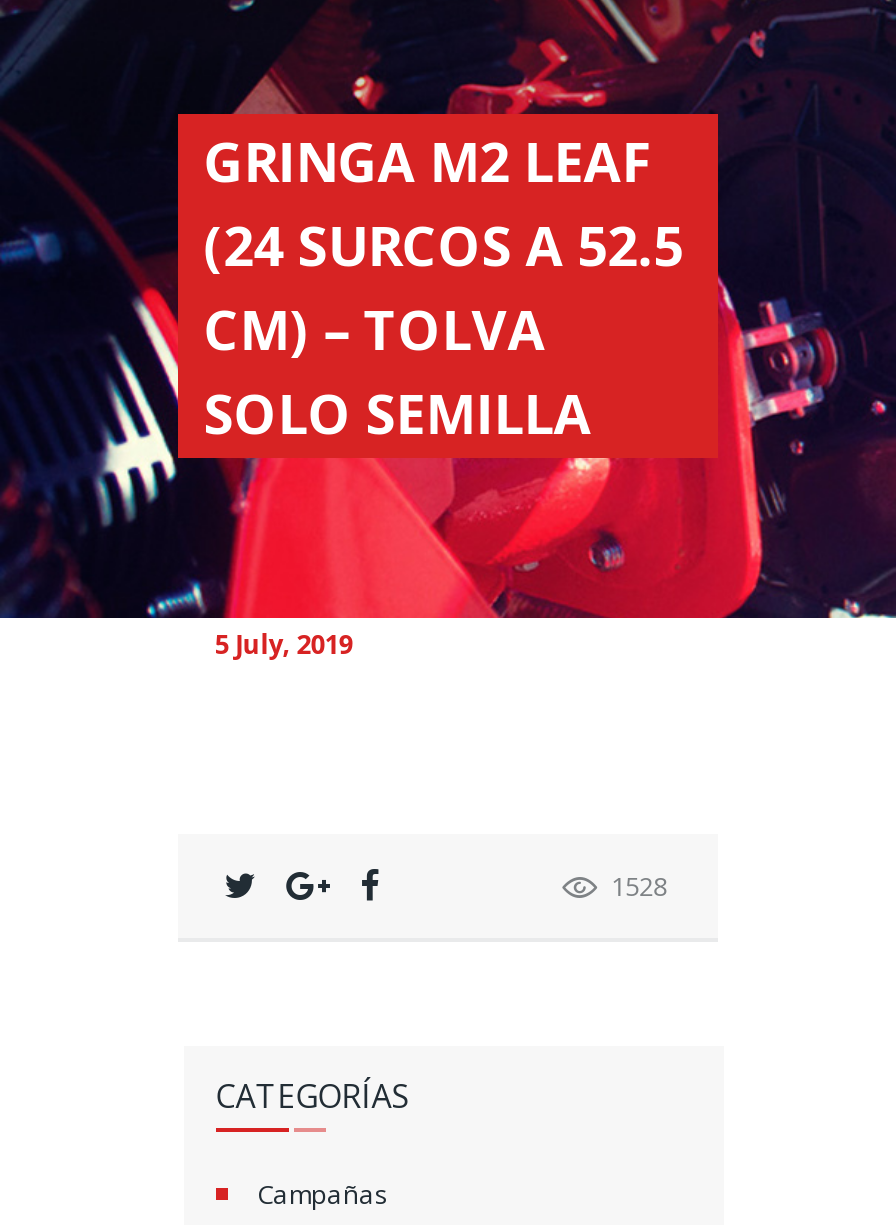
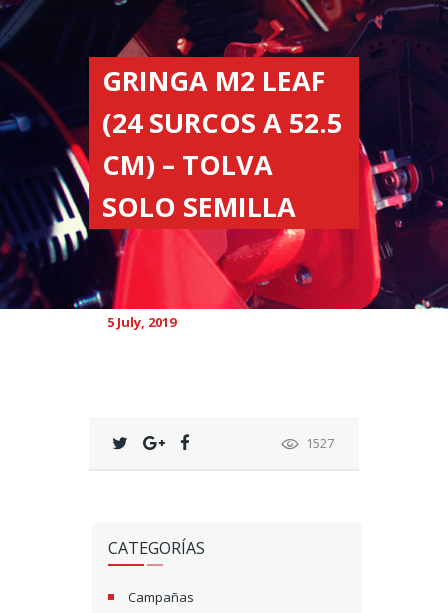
[611,868,667,904] 1528 -> [306,434,334,452] 1527

